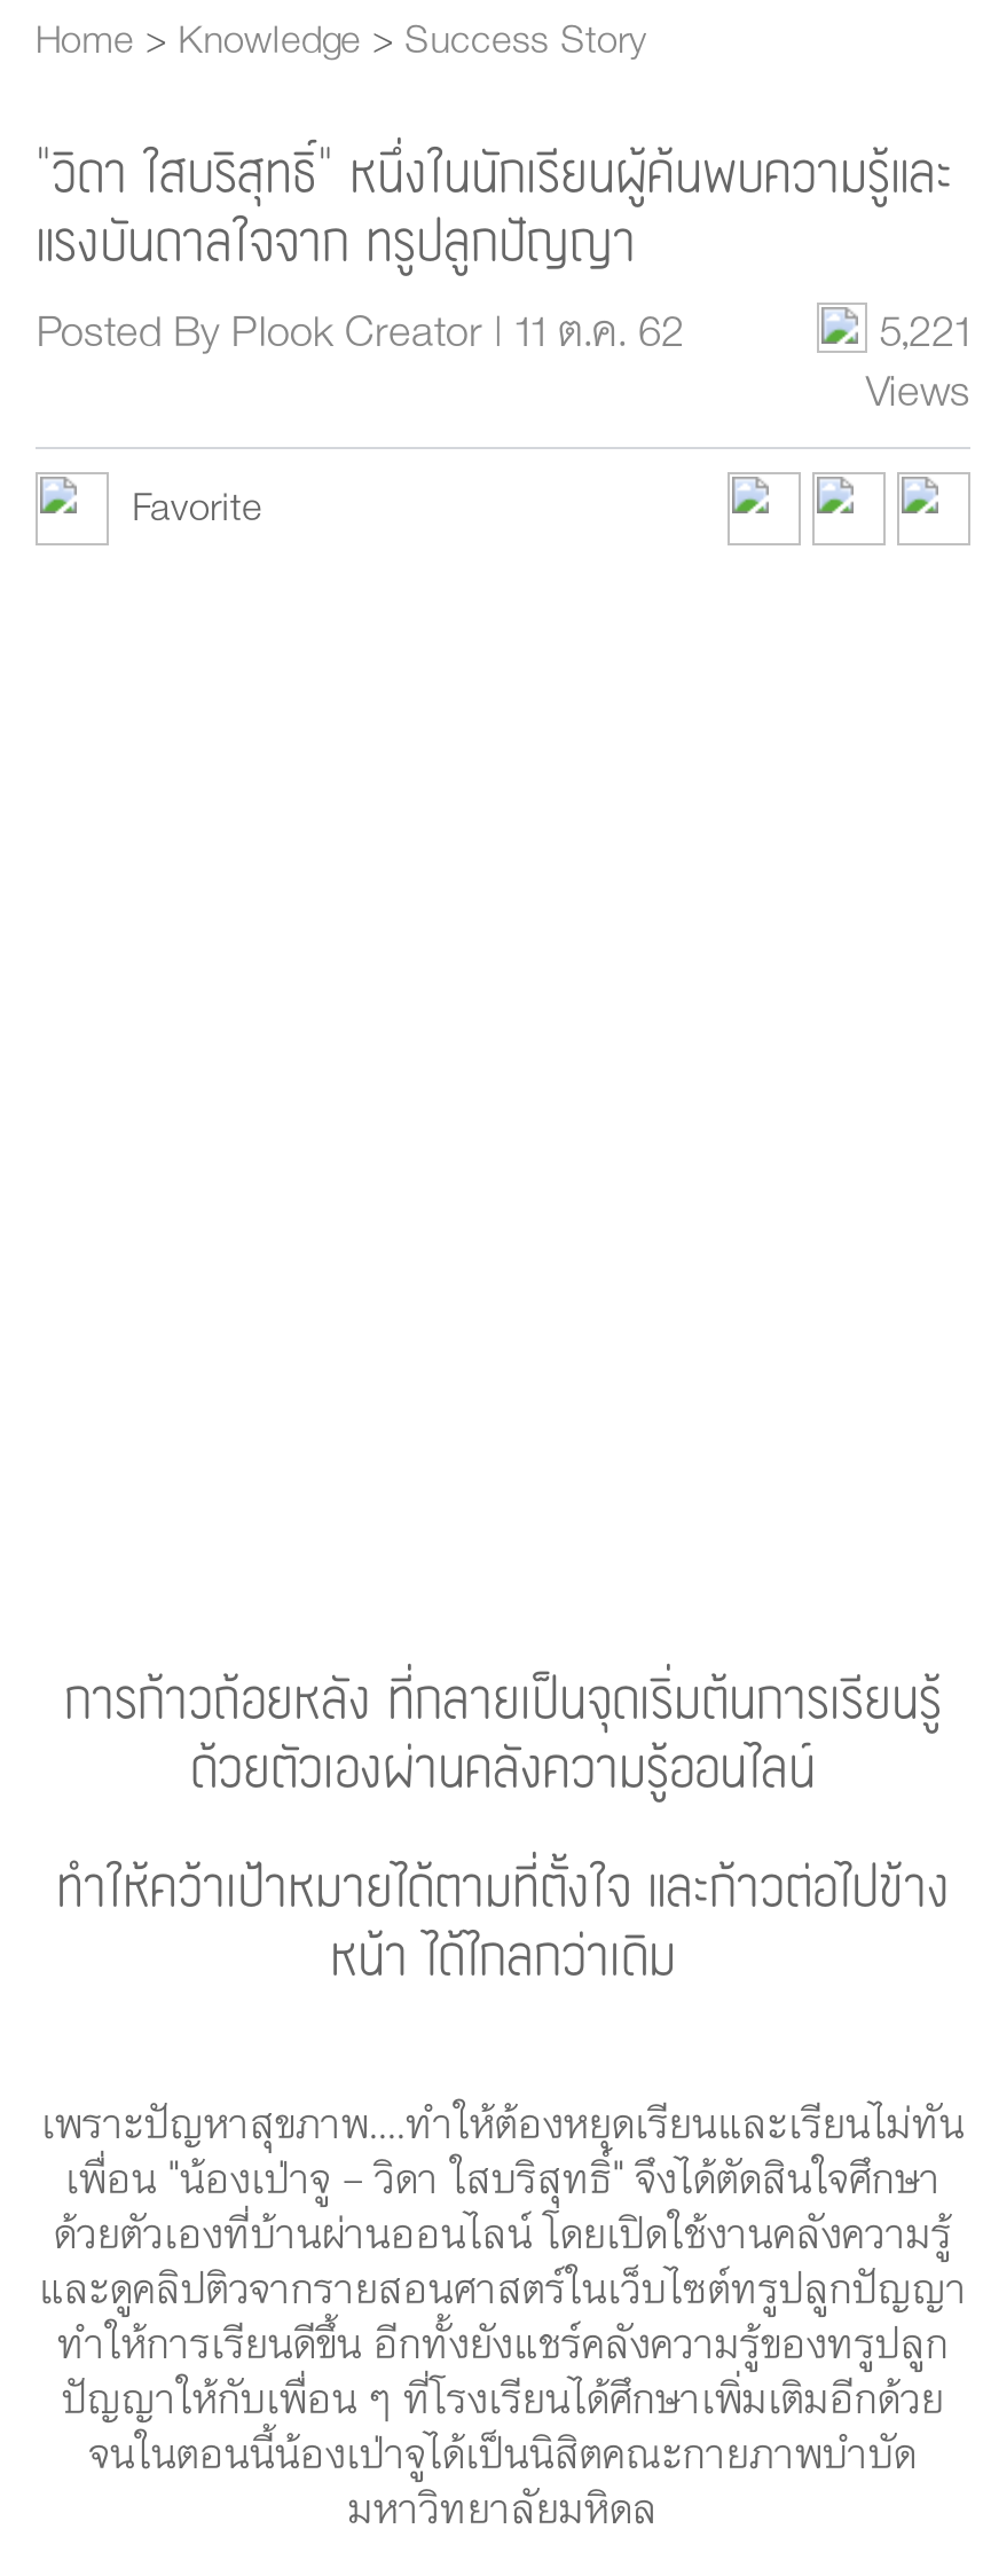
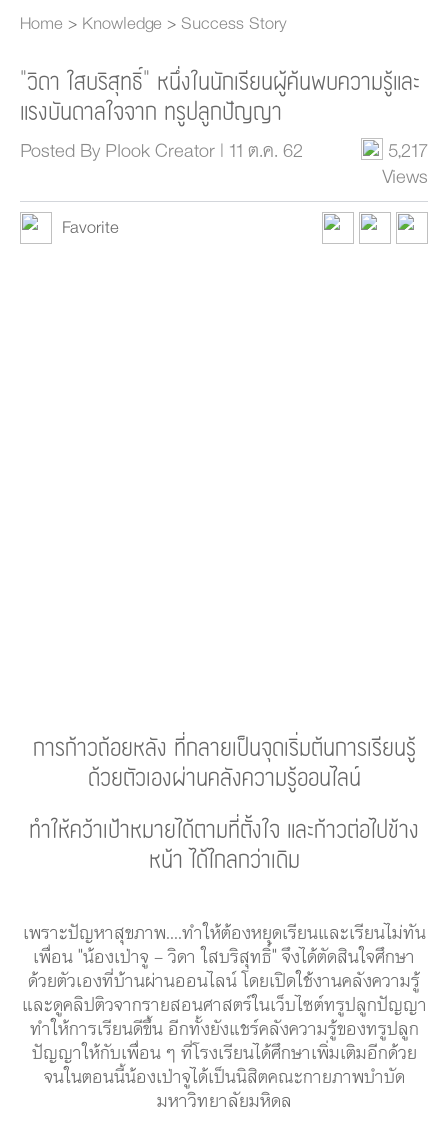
[867,300,970,367] 5,221 -> [383,137,428,166] 5,217

